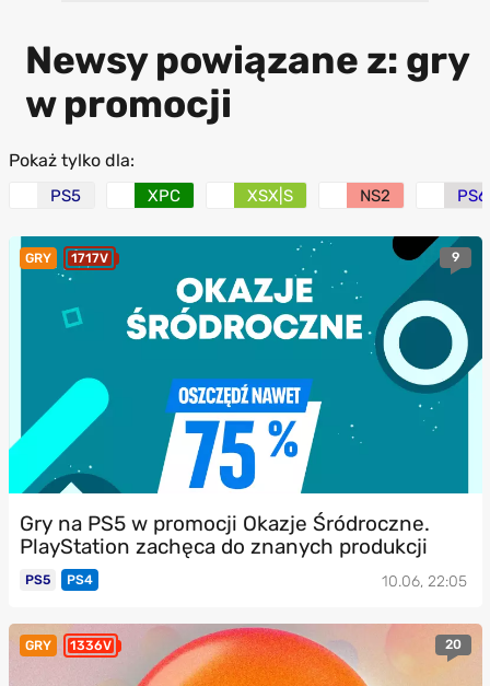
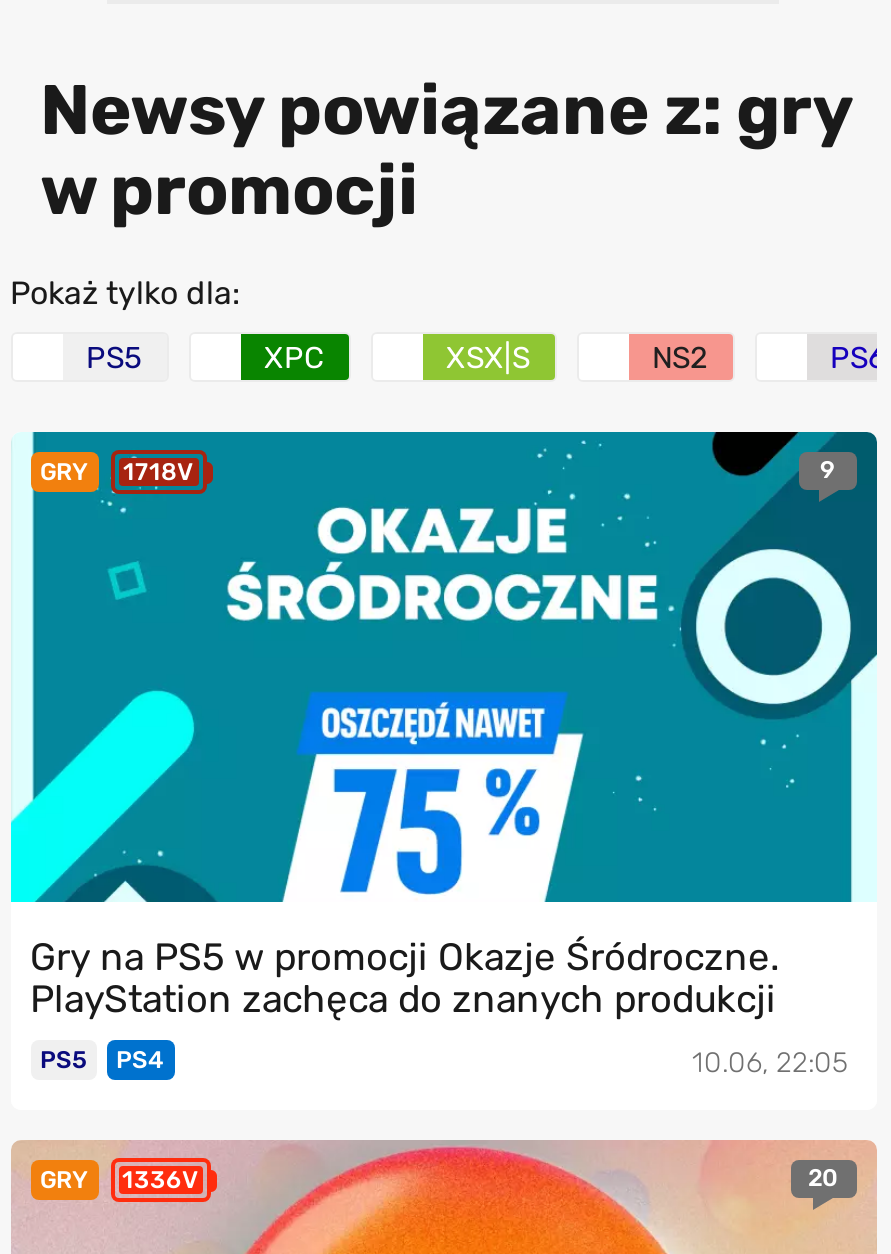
[25,251,108,266] GRY 1717V -> [40,459,193,487] GRY 1718V

